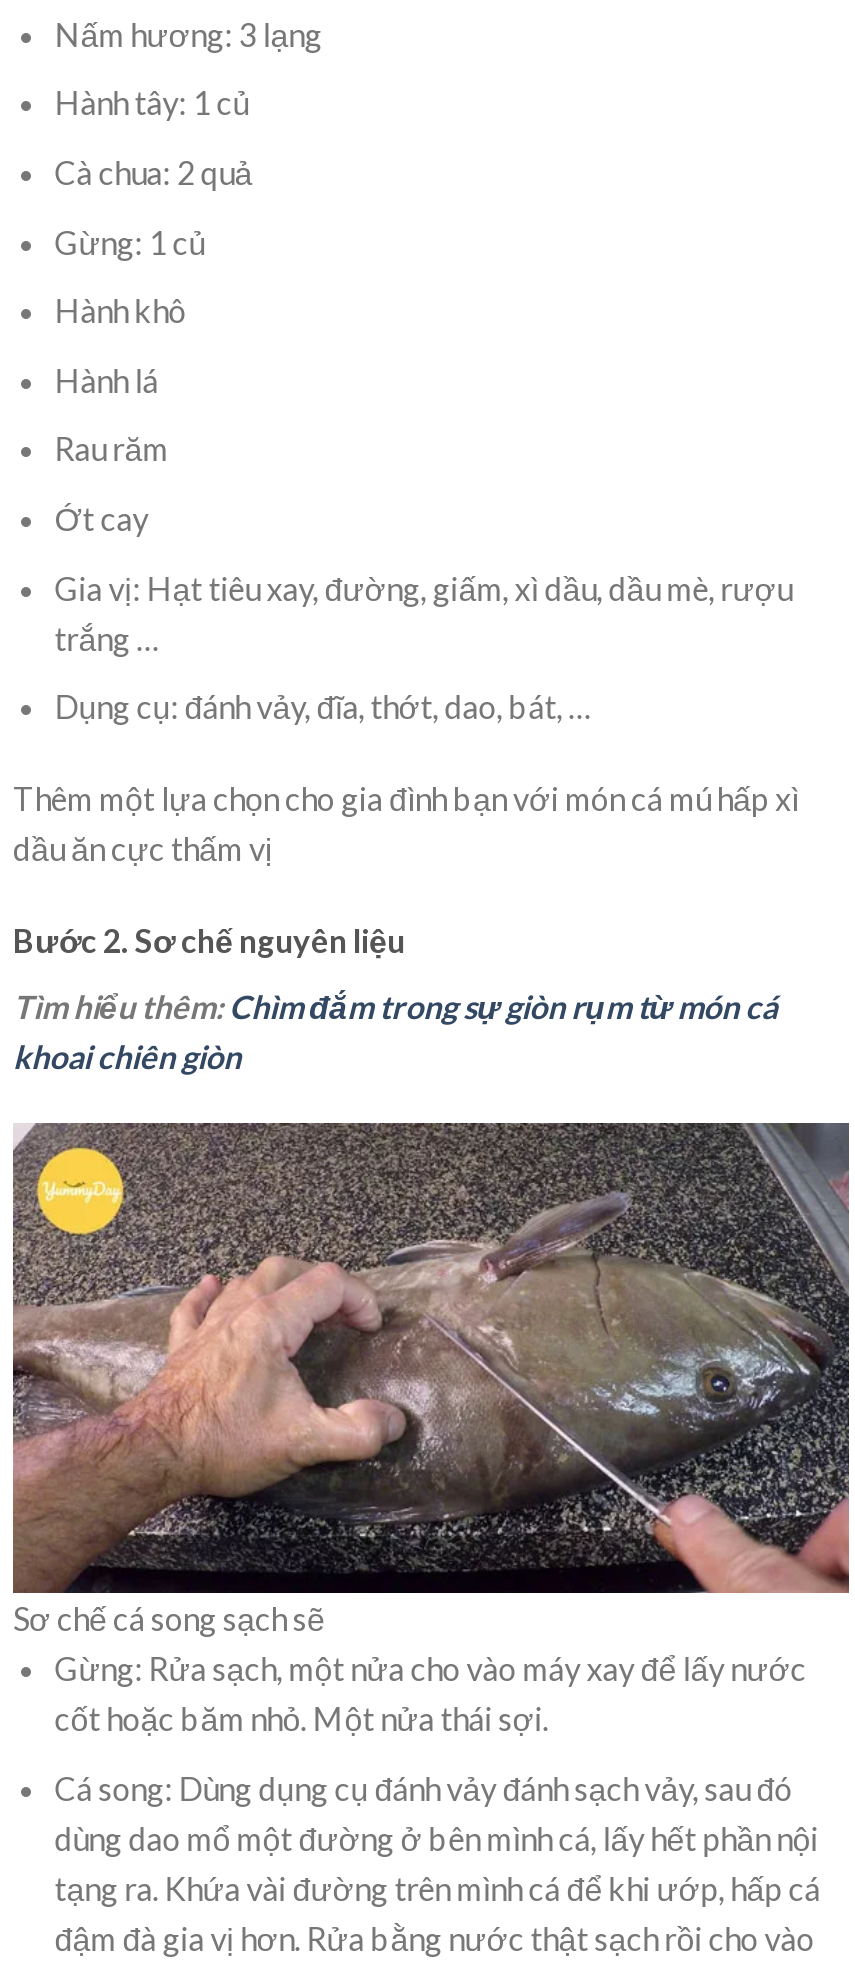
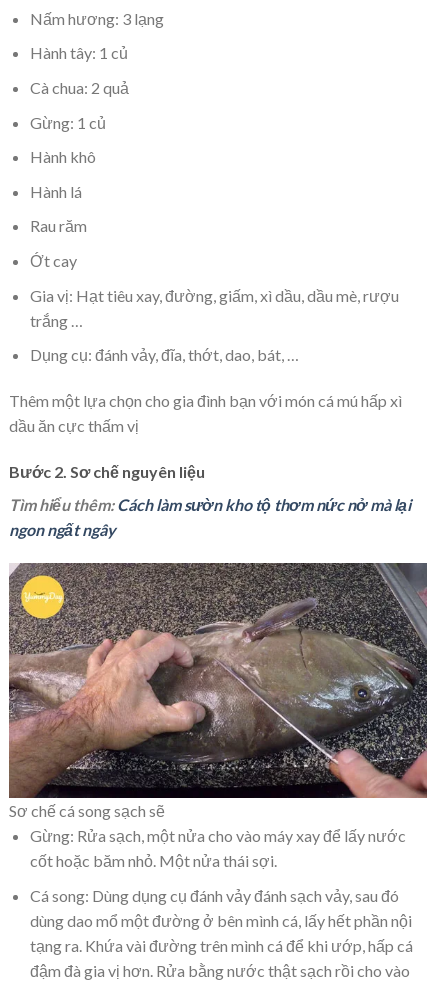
[13,986,777,1074] Tìm hiểu thêm: Chìm đắm trong sự giòn rụm từ món cá | khoai chiên giòn -> [9,495,411,539] Tìm hiểu thêm: Cách làm sườn kho tộ thơm nức nở mà lại | ngon ngất ngây

